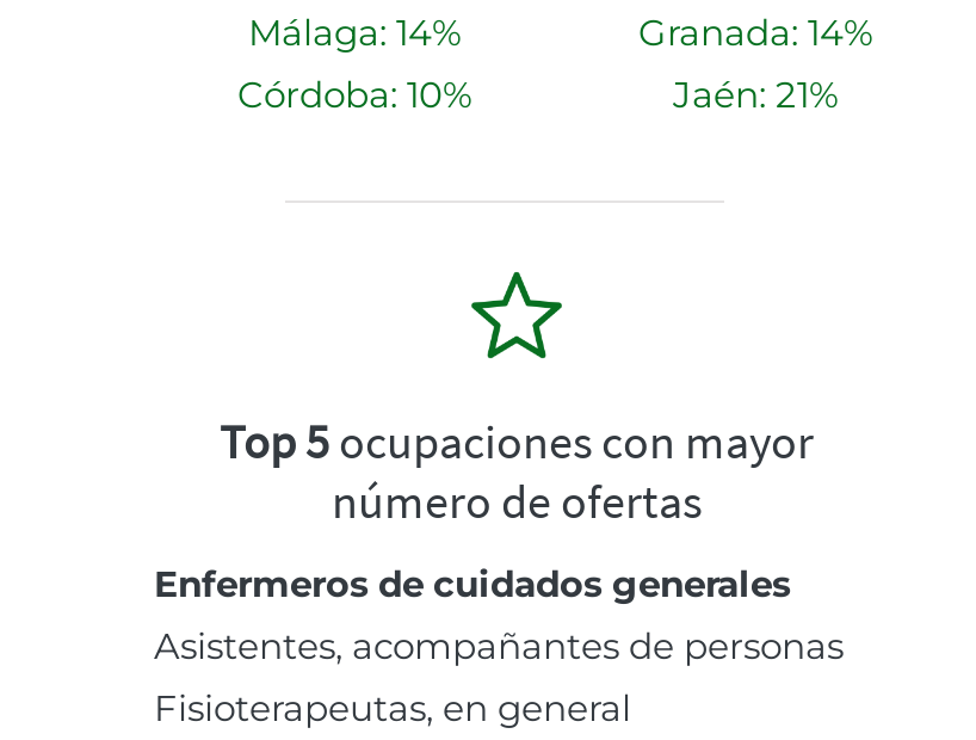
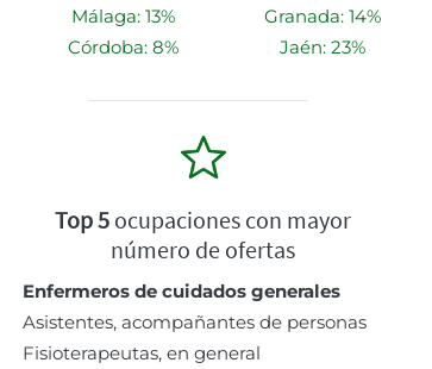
[248,10,461,55] Málaga: 14% -> [71,5,174,28] Málaga: 13%
[237,72,471,117] Córdoba: 10% -> [67,36,178,59] Córdoba: 8%
[673,72,838,117] Jaén: 21% -> [280,36,365,59] Jaén: 23%

